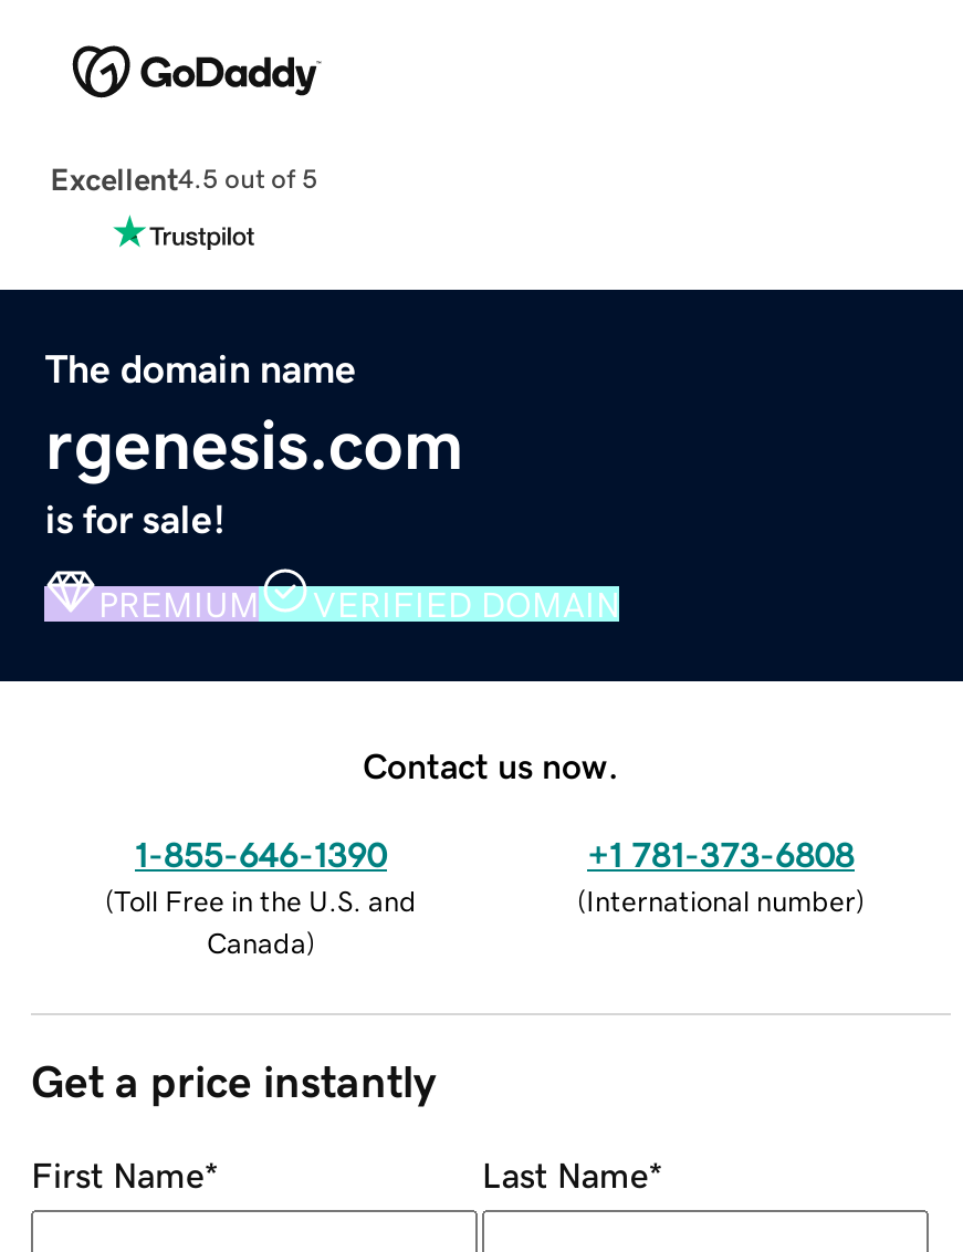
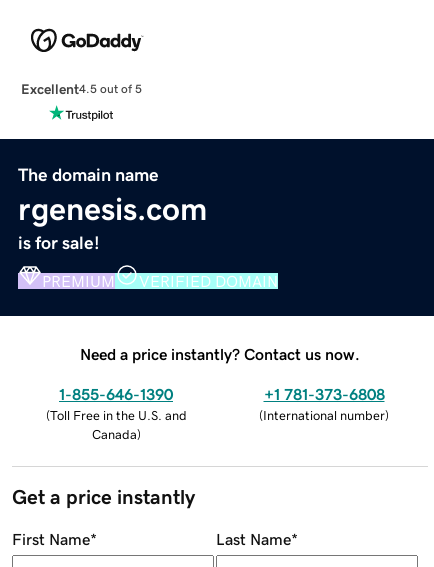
[363,747,619,782] Contact us now. -> [80,346,360,362] Need a price instantly? Contact us now.

